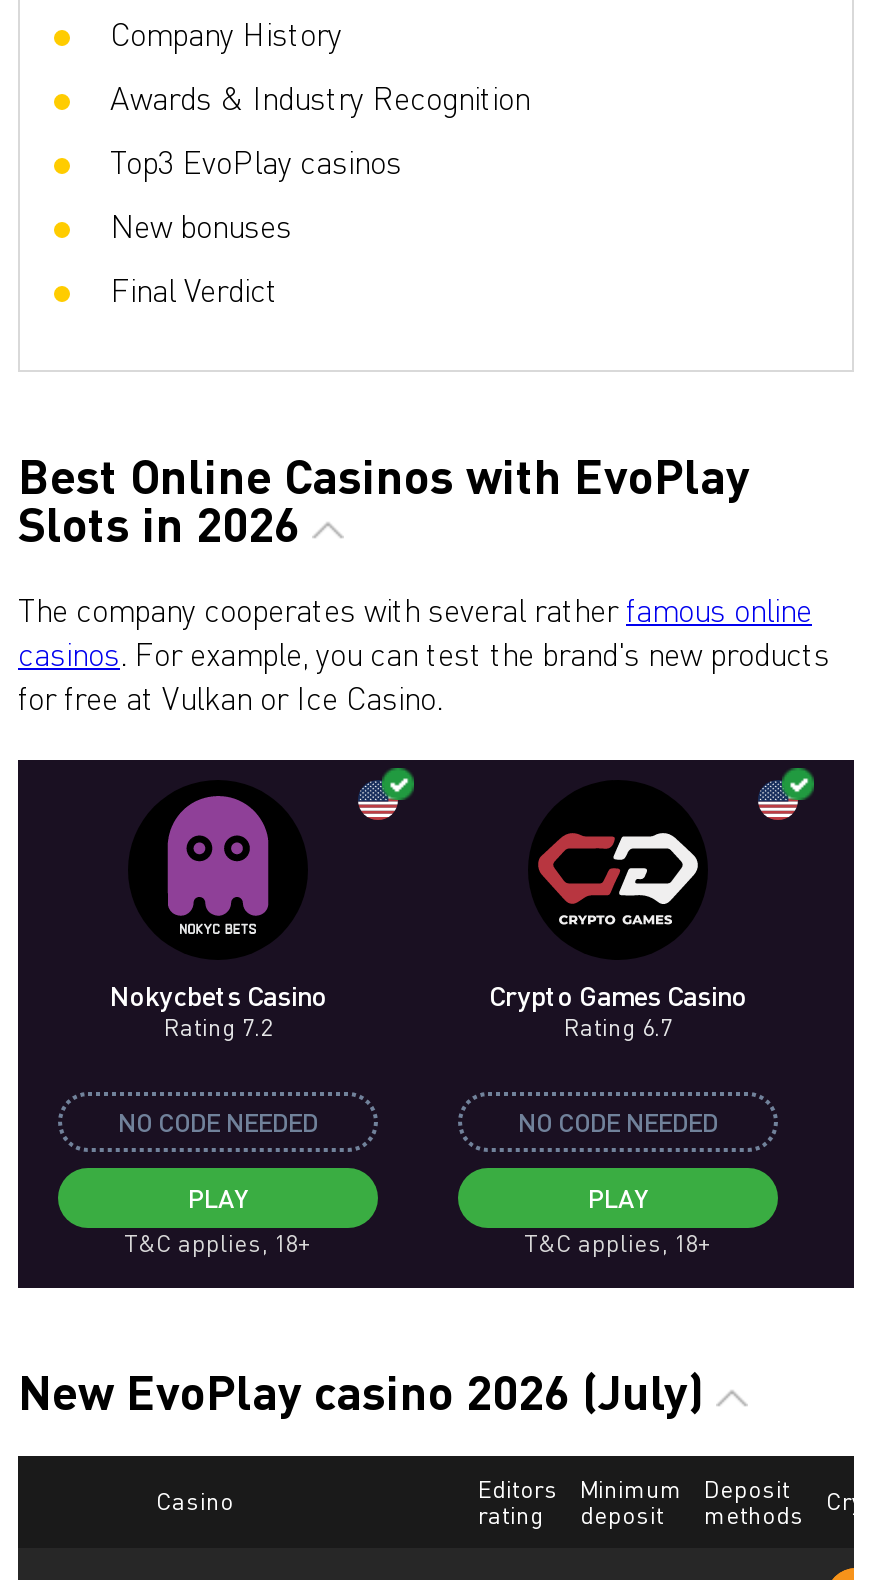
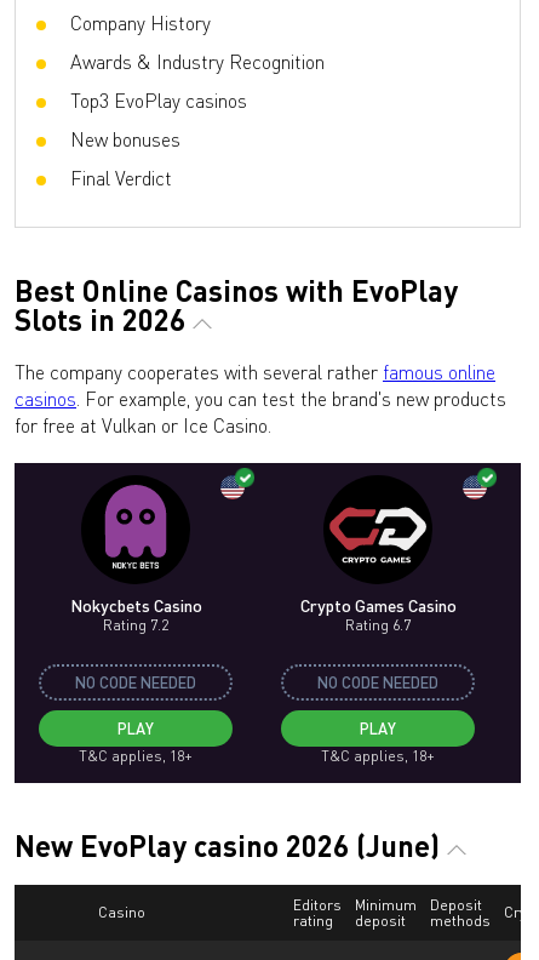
[18,1362,716,1420] New EvoPlay casino 2026 (July) -> [15,828,447,863] New EvoPlay casino 2026 (June)

